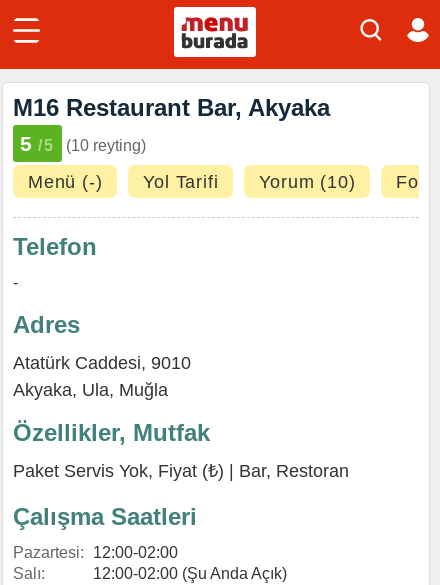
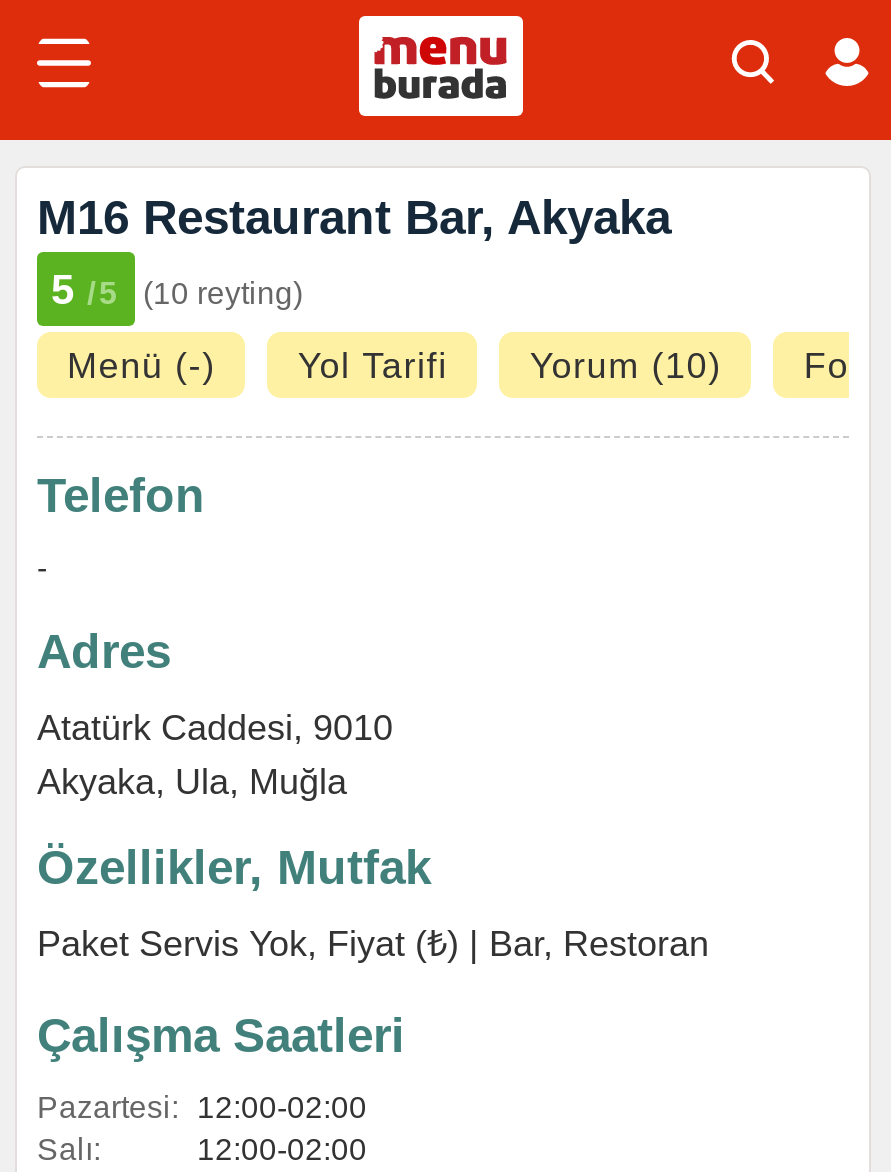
[93,565,287,582] 12:00-02:00 (Şu Anda Açık) -> [197,1132,367,1166] 12:00-02:00

